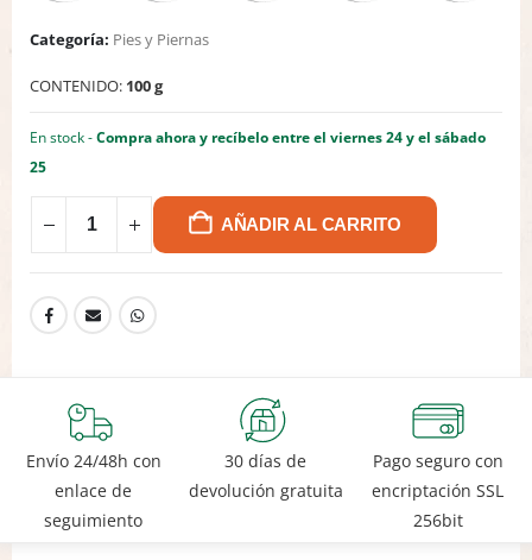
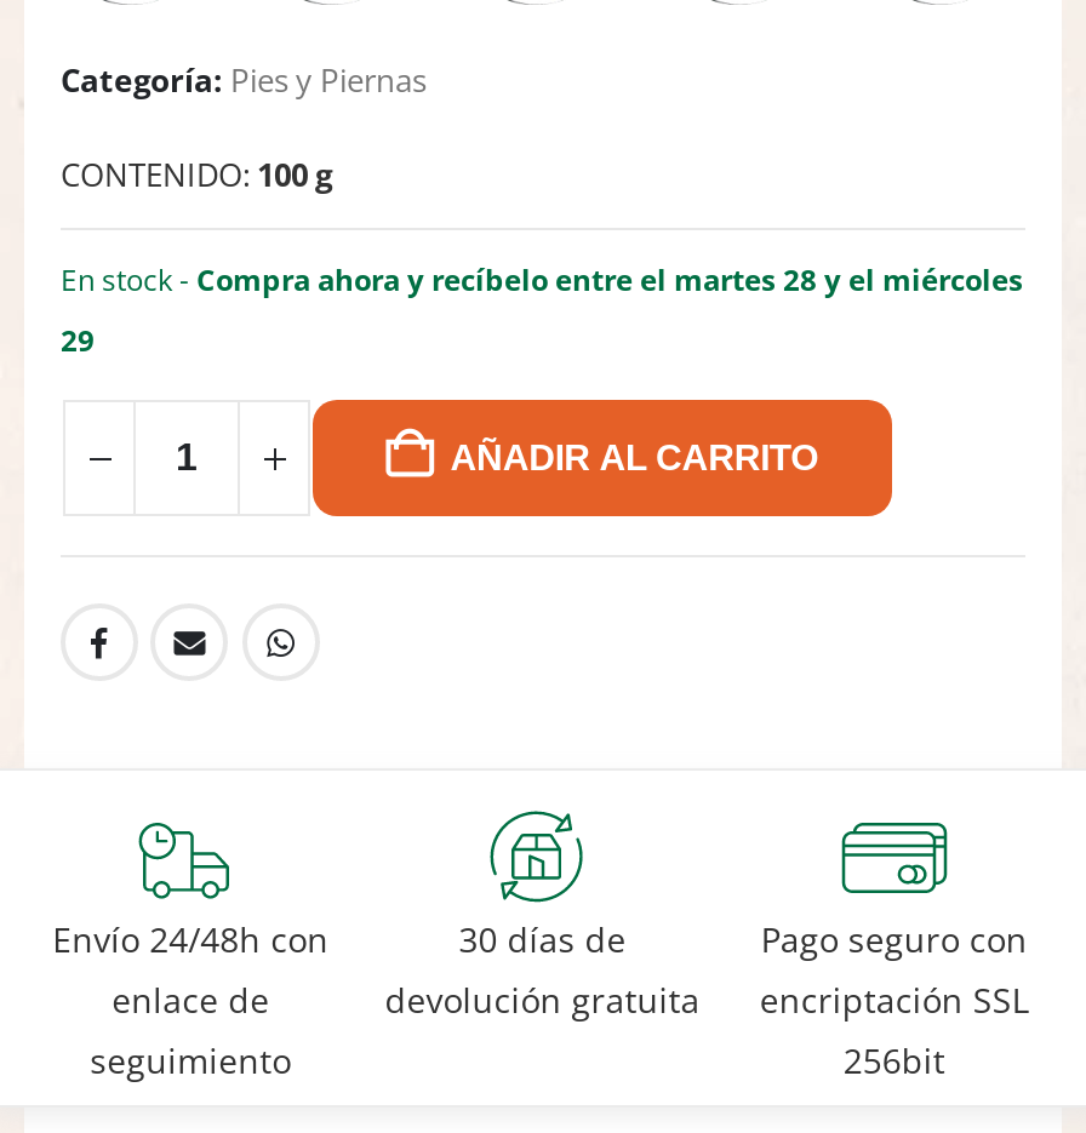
[30,128,486,148] En stock - Compra ahora y recíbelo entre el viernes 24 y el sábado -> [61,260,1023,301] En stock - Compra ahora y recíbelo entre el martes 28 y el miércoles
[30,157,46,178] 25 -> [61,321,95,362] 29

